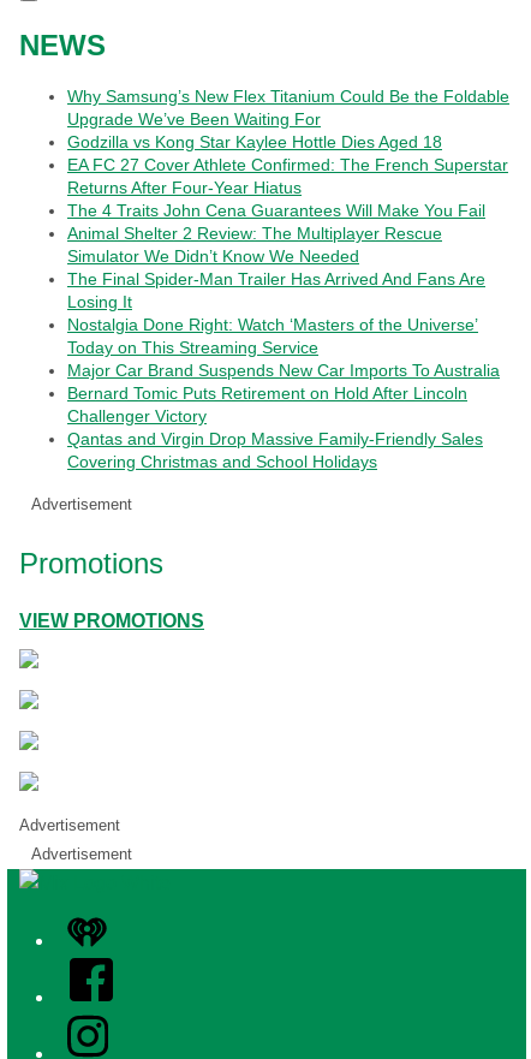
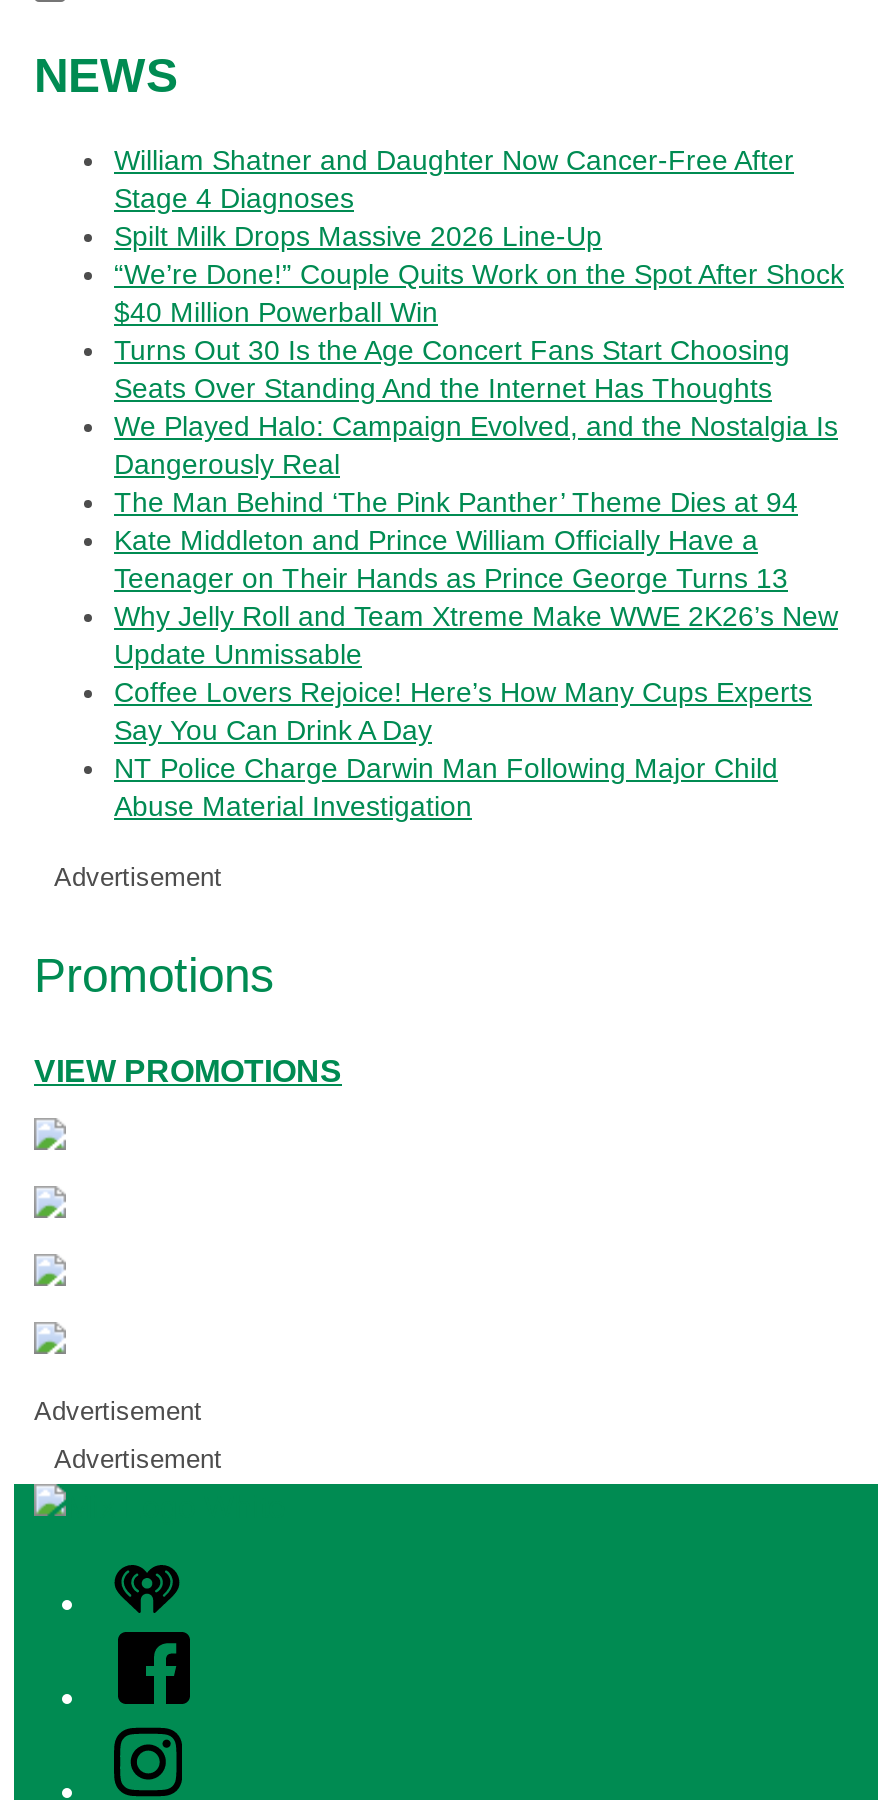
[67,86,509,471] Why Samsung’s New Flex Titanium Could Be the Foldable | Upgrade We’ve Been Waiting For | Godzilla vs Kong Star Kaylee Hottle Dies Aged 18 | EA FC 27 Cover Athlete Confirmed: The French Superstar | Returns After Four-Year Hiatus | The 4 Traits John Cena Guarantees Will Make You Fail | Animal Shelter 2 Review: The Multiplayer Rescue | Simulator We Didn’t Know We Needed | The Final Spider-Man Trailer Has Arrived And Fans Are | Losing It | Nostalgia Done Right: Watch ‘Masters of the Universe’ | Today on This Streaming Service | Major Car Brand Suspends New Car Imports To Australia | Bernard Tomic Puts Retirement on Hold After Lincoln | Challenger Victory | Qantas and Virgin Drop Massive Family-Friendly Sales | Covering Christmas and School Holidays -> [114,144,844,822] William Shatner and Daughter Now Cancer-Free After | Stage 4 Diagnoses | Spilt Milk Drops Massive 2026 Line-Up | “We’re Done!” Couple Quits Work on the Spot After Shock | $40 Million Powerball Win | Turns Out 30 Is the Age Concert Fans Start Choosing | Seats Over Standing And the Internet Has Thoughts | We Played Halo: Campaign Evolved, and the Nostalgia Is | Dangerously Real | The Man Behind ‘The Pink Panther’ Theme Dies at 94 | Kate Middleton and Prince William Officially Have a | Teenager on Their Hands as Prince George Turns 13 | Why Jelly Roll and Team Xtreme Make WWE 2K26’s New | Update Unmissable | Coffee Lovers Rejoice! Here’s How Many Cups Experts | Say You Can Drink A Day | NT Police Charge Darwin Man Following Major Child | Abuse Material Investigation

